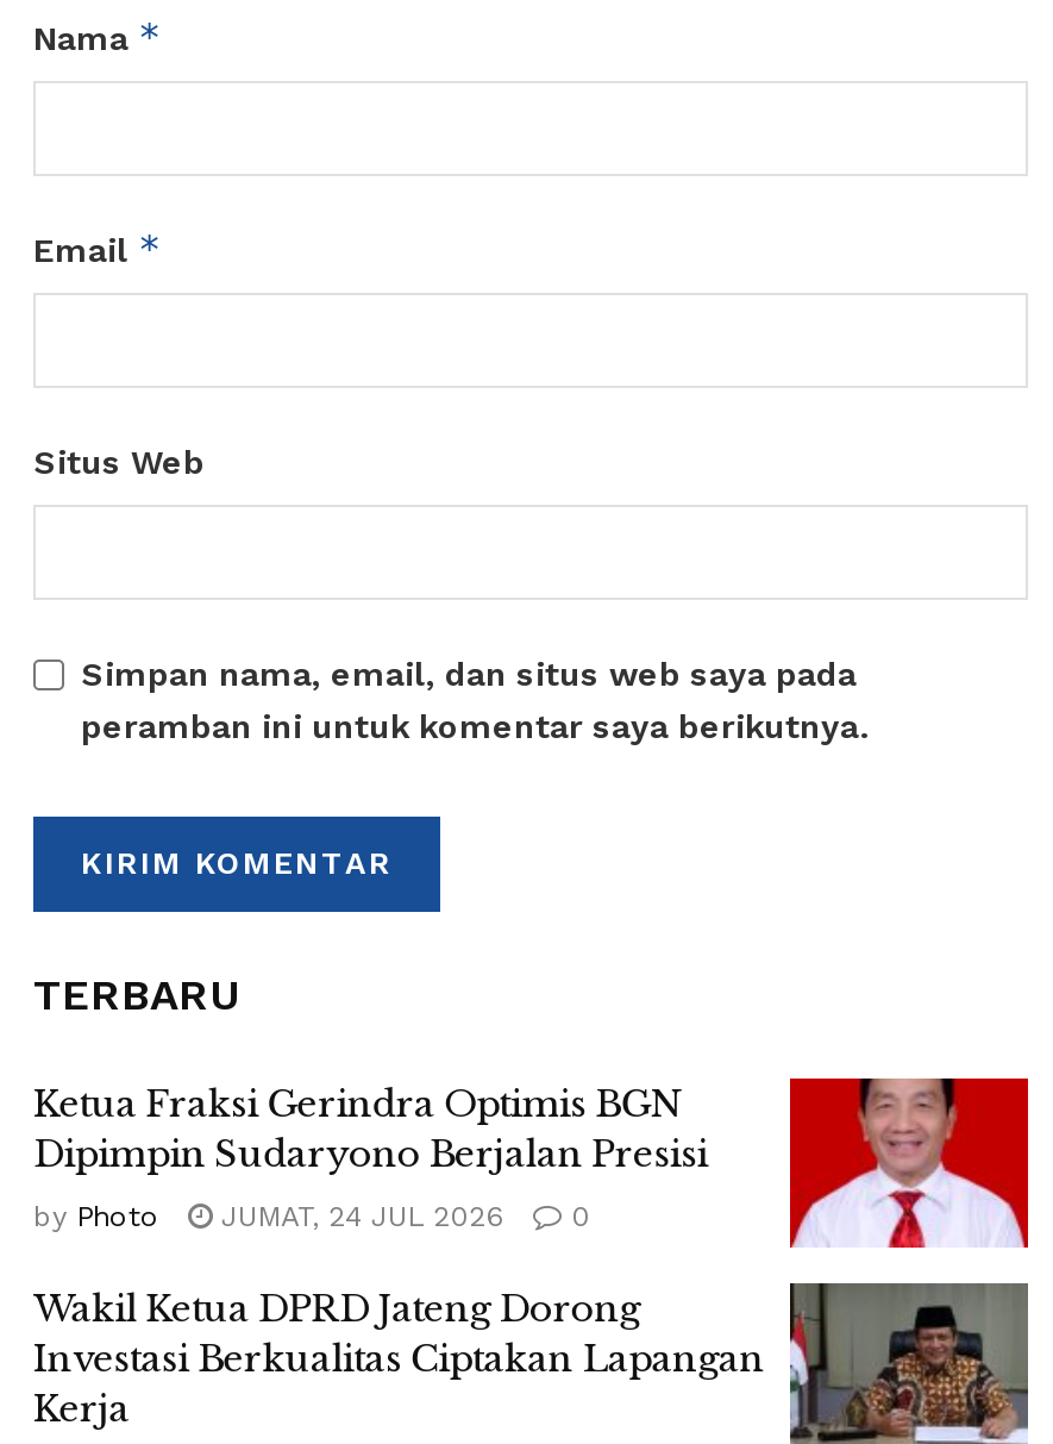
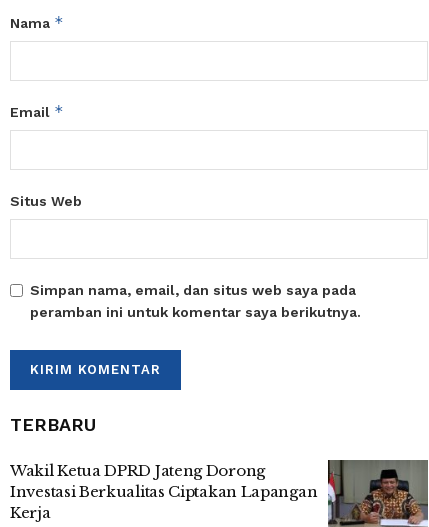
[33,1076,1030,1252] [image] | Ketua Fraksi Gerindra Optimis BGN | Dipimpin Sudaryono Berjalan Presisi | by Photo | JUMAT, 24 JUL 2026 | 0 -> none

